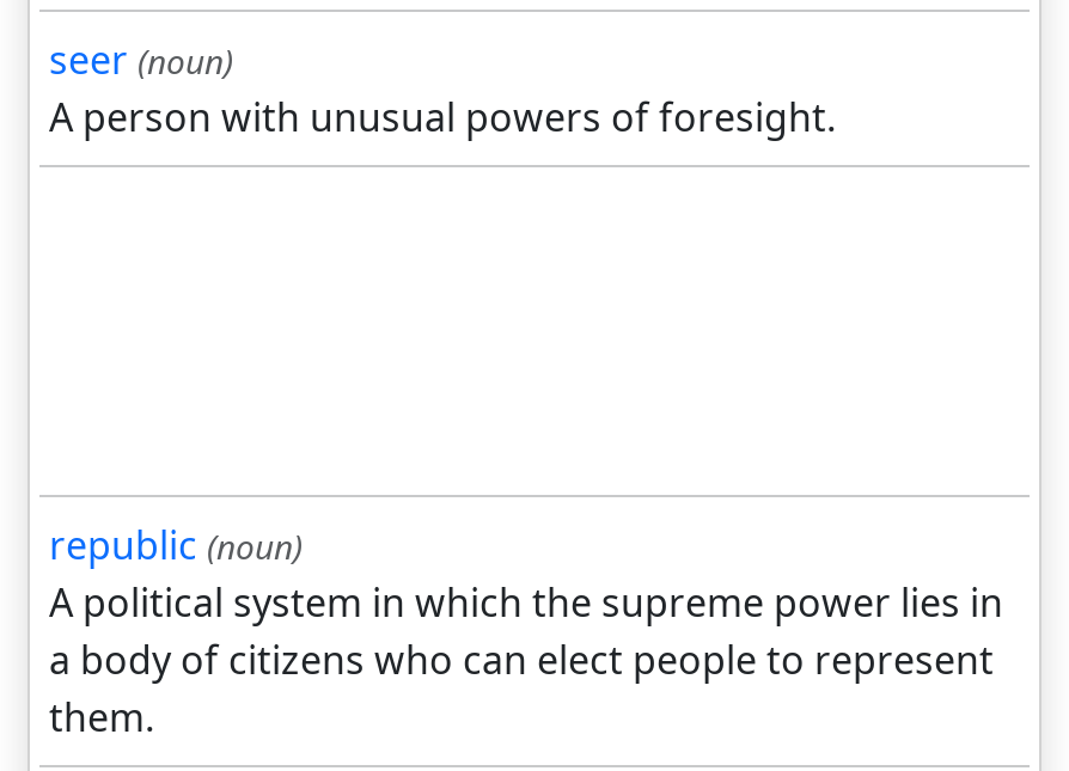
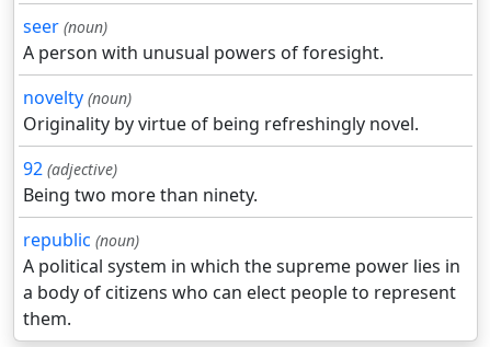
none -> [23,86,419,207] novelty (noun) | Originality by virtue of being refreshingly novel. | 92 (adjective) | Being two more than ninety.

